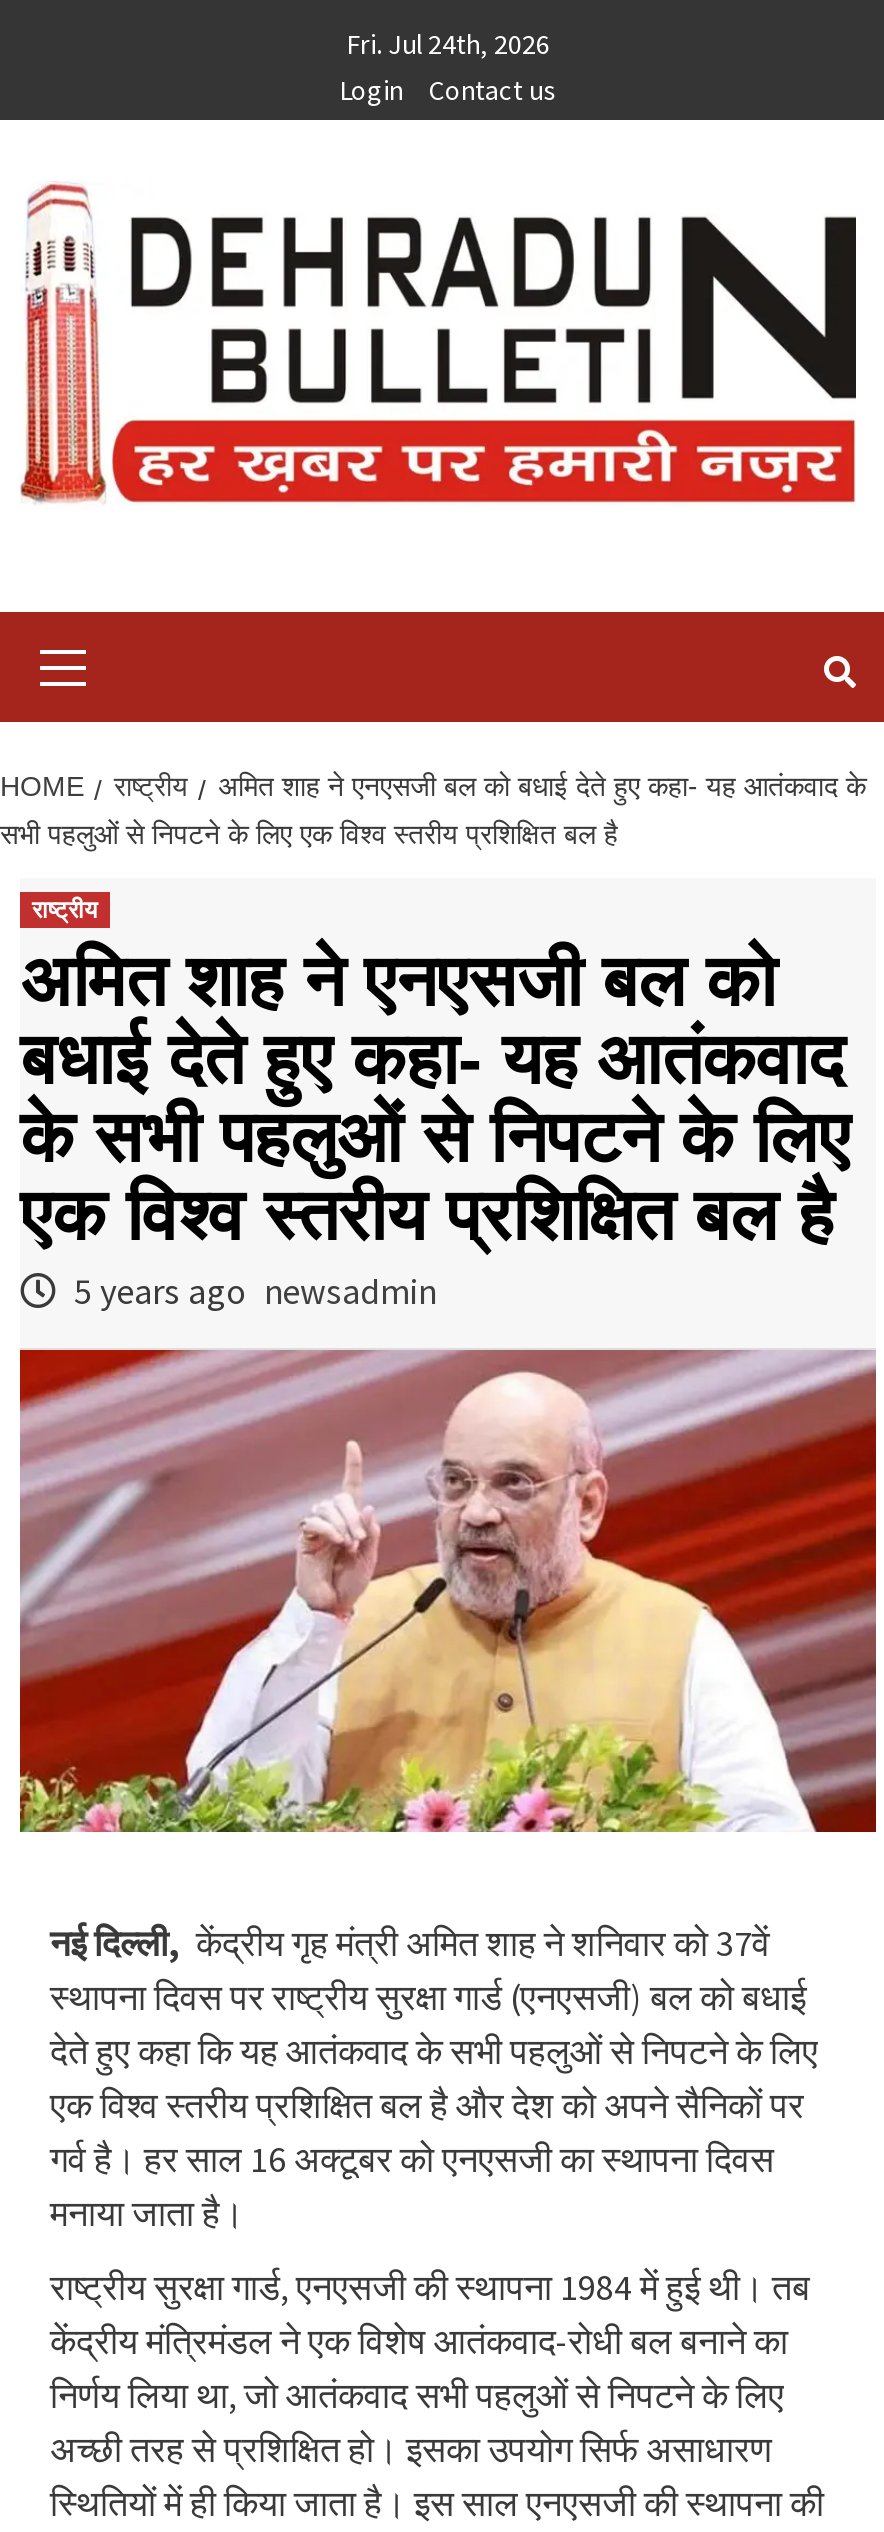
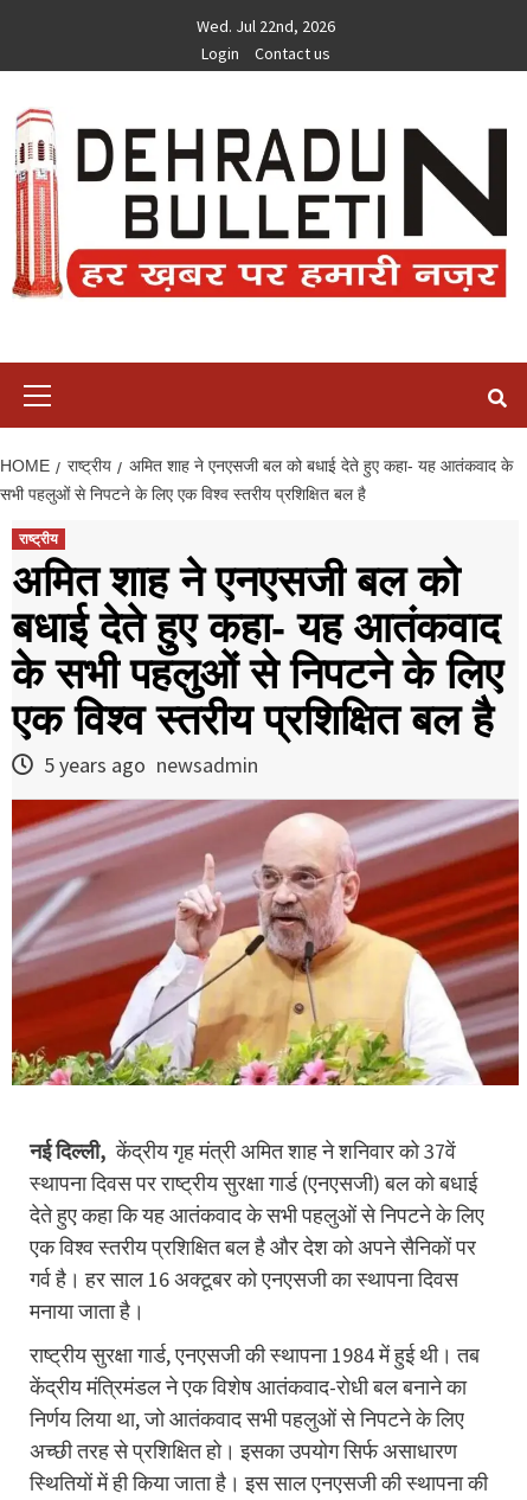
[346,26,550,62] Fri. Jul 24th, 2026 -> [196,15,335,37] Wed. Jul 22nd, 2026

